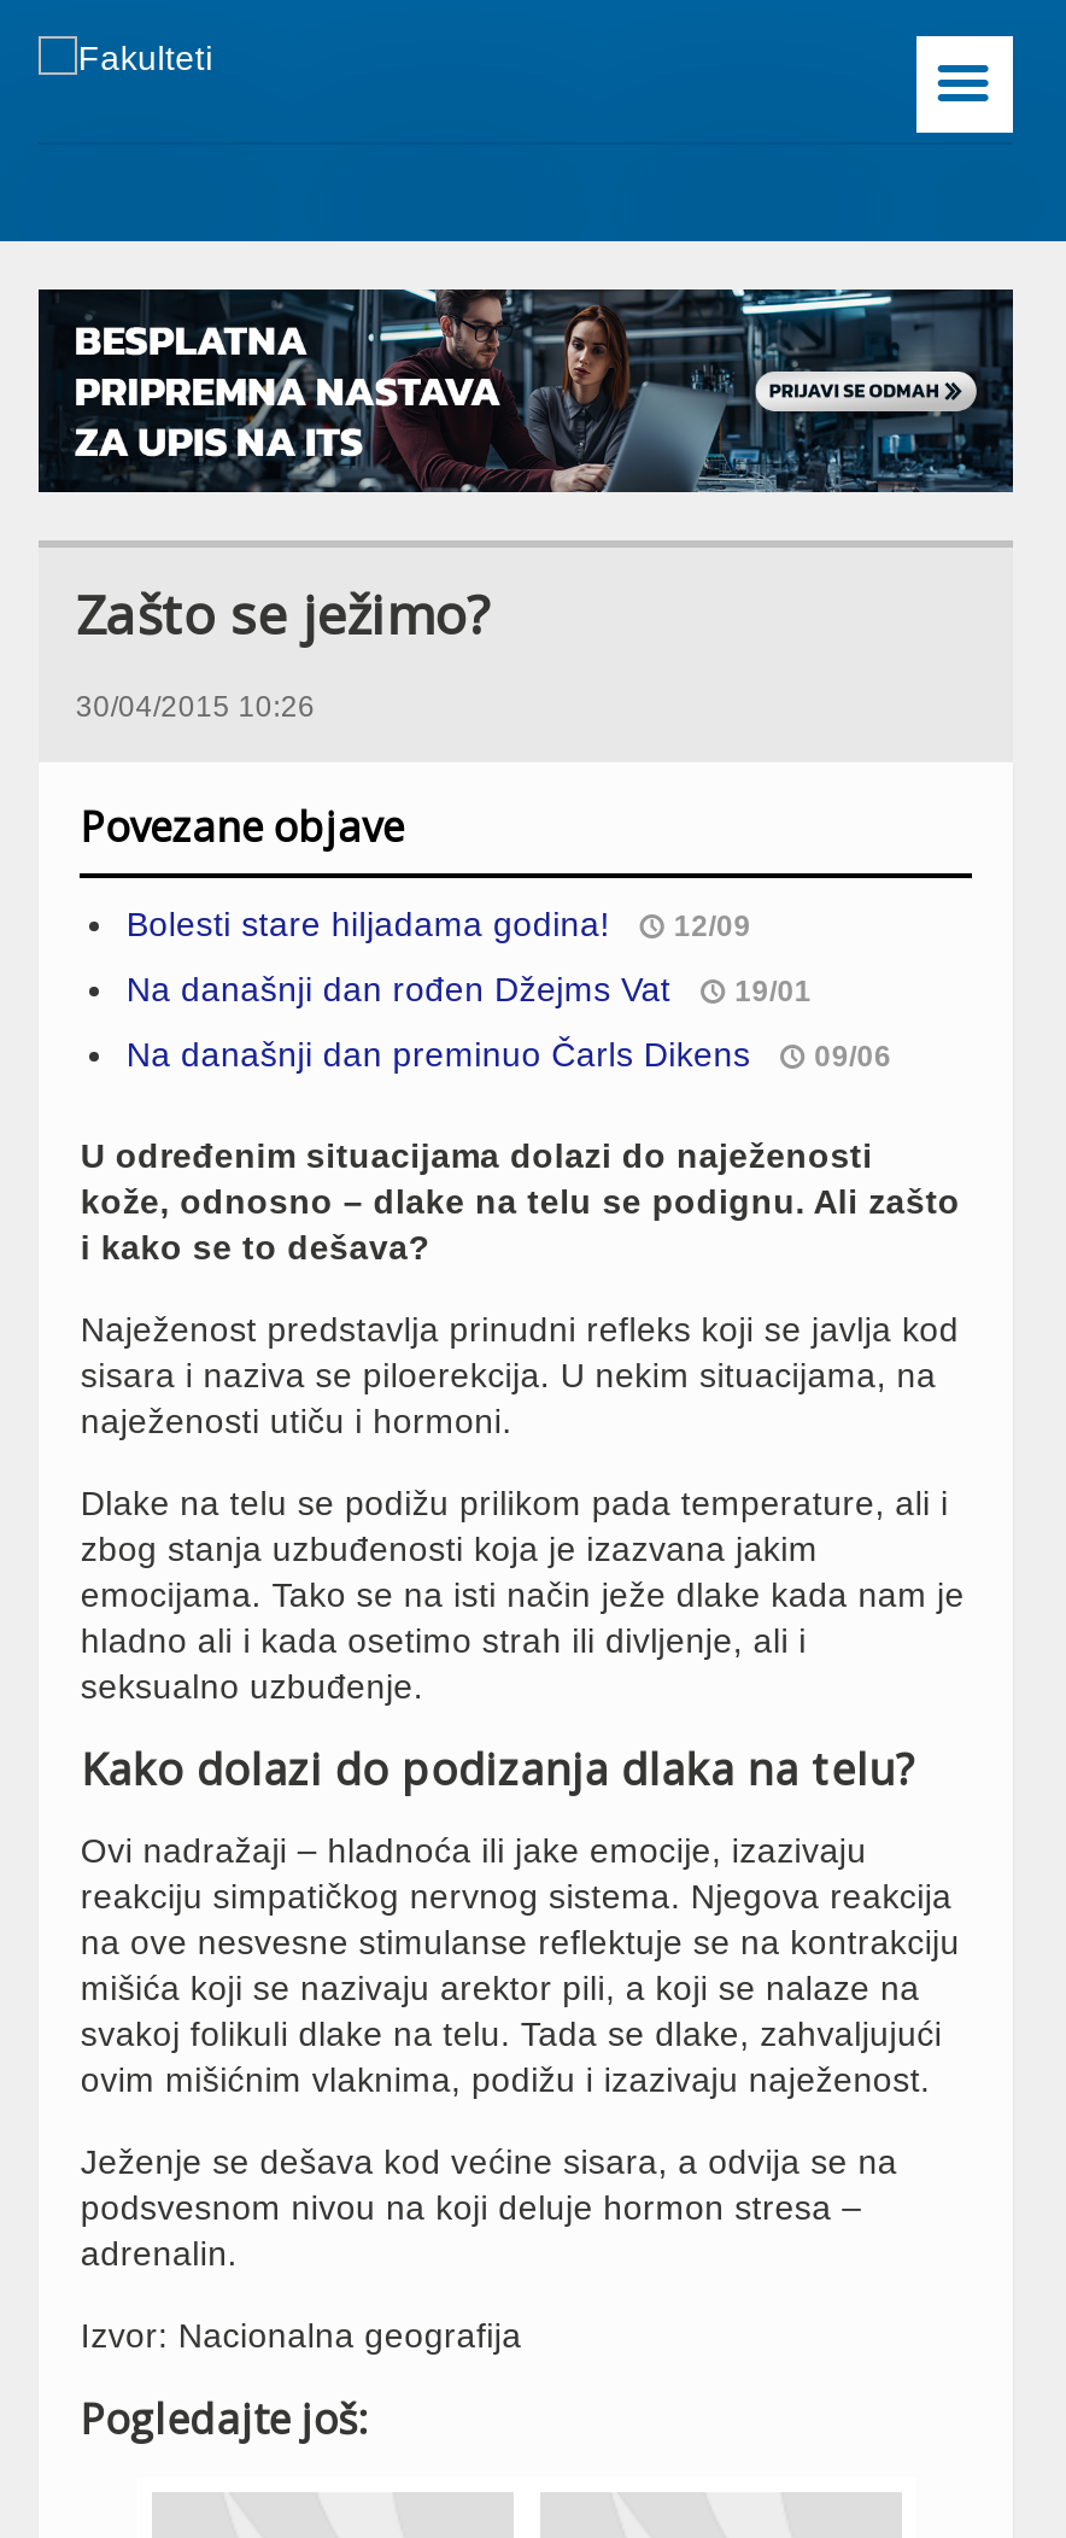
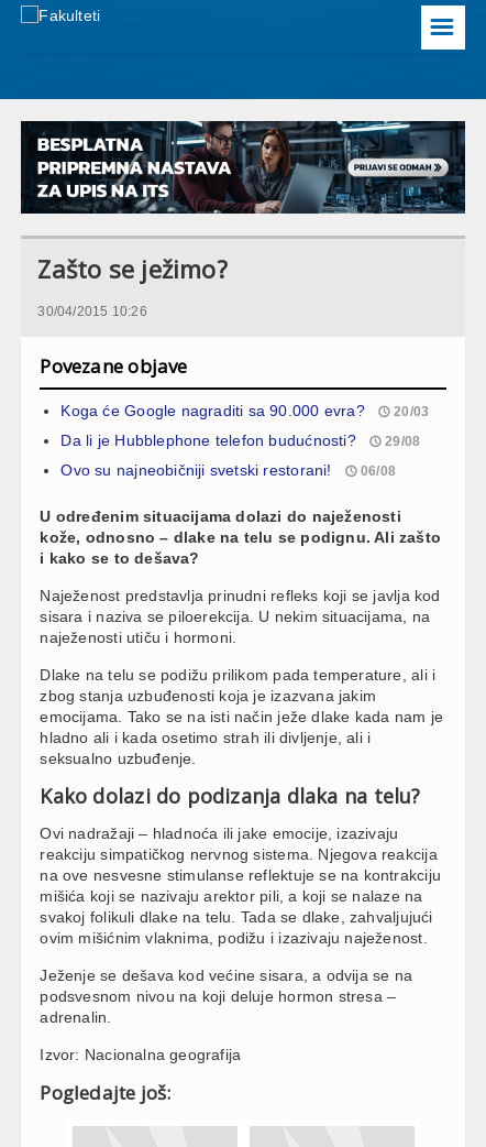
[126,905,751,943] Bolesti stare hiljadama godina! | 12/09 -> [61,402,429,419] Koga će Google nagraditi sa 90.000 evra? | 20/03
[126,970,812,1008] Na današnji dan rođen Džejms Vat | 19/01 -> [61,432,420,449] Da li je Hubblephone telefon budućnosti? | 29/08
[126,1035,892,1074] Na današnji dan preminuo Čarls Dikens | 09/06 -> [61,461,396,479] Ovo su najneobičniji svetski restorani! | 06/08

